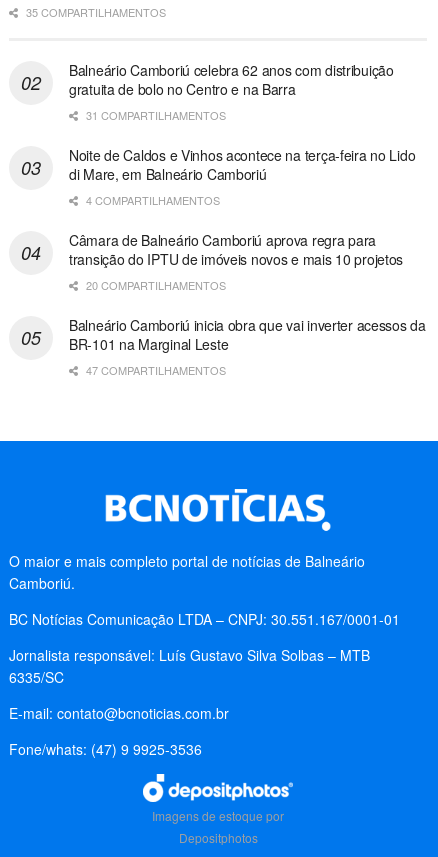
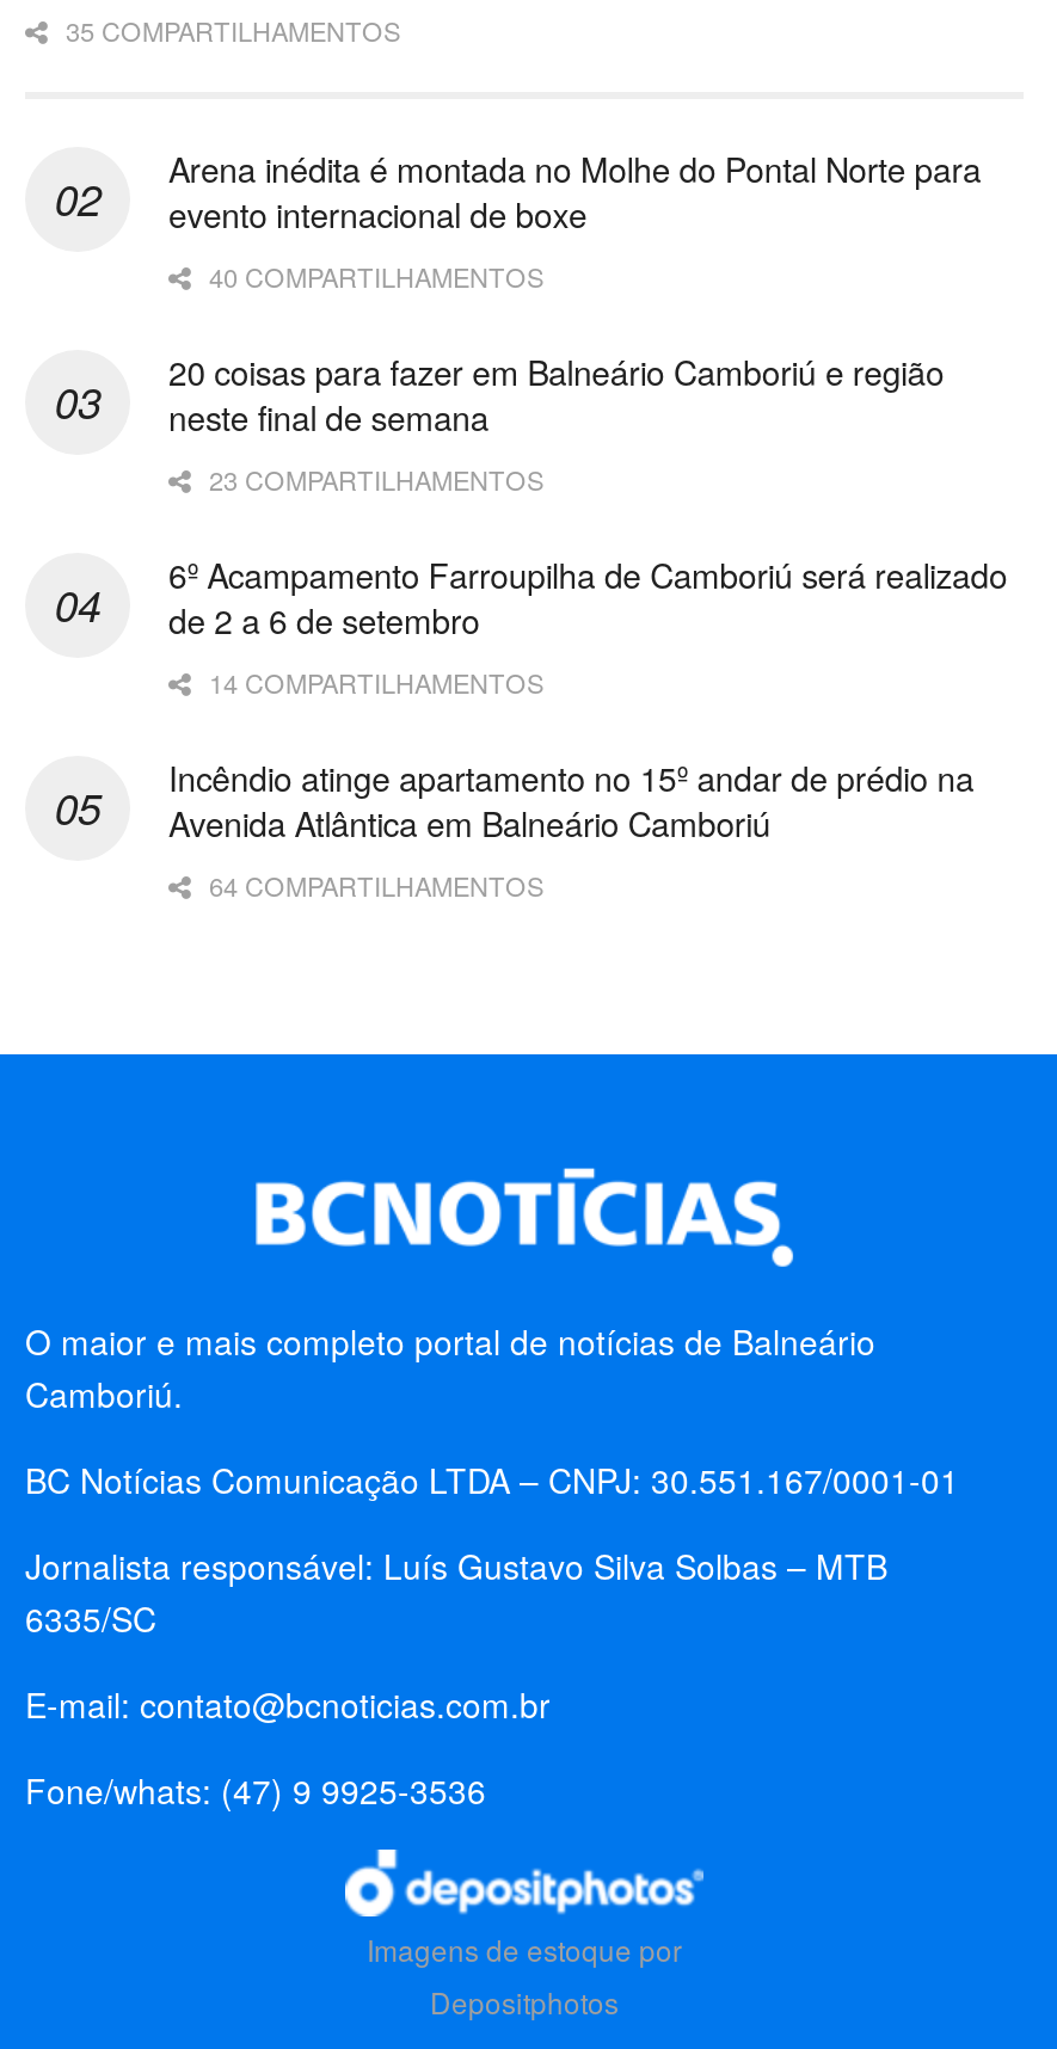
[69,60,394,123] Balneário Camboriú celebra 62 anos com distribuição | gratuita de bolo no Centro e na Barra | 31 COMPARTILHAMENTOS -> [168,144,981,294] Arena inédita é montada no Molhe do Pontal Norte para | evento internacional de boxe | 40 COMPARTILHAMENTOS
[69,145,415,208] Noite de Caldos e Vinhos acontece na terça-feira no Lido | di Mare, em Balneário Camboriú | 4 COMPARTILHAMENTOS -> [168,347,944,497] 20 coisas para fazer em Balneário Camboriú e região | neste final de semana | 23 COMPARTILHAMENTOS
[69,230,403,293] Câmara de Balneário Camboriú aprova regra para | transição do IPTU de imóveis novos e mais 10 projetos | 20 COMPARTILHAMENTOS -> [168,550,1007,700] 6º Acampamento Farroupilha de Camboriú será realizado | de 2 a 6 de setembro | 14 COMPARTILHAMENTOS
[69,315,426,378] Balneário Camboriú inicia obra que vai inverter acessos da | BR-101 na Marginal Leste | 47 COMPARTILHAMENTOS -> [168,753,974,903] Incêndio atinge apartamento no 15º andar de prédio na | Avenida Atlântica em Balneário Camboriú | 64 COMPARTILHAMENTOS

